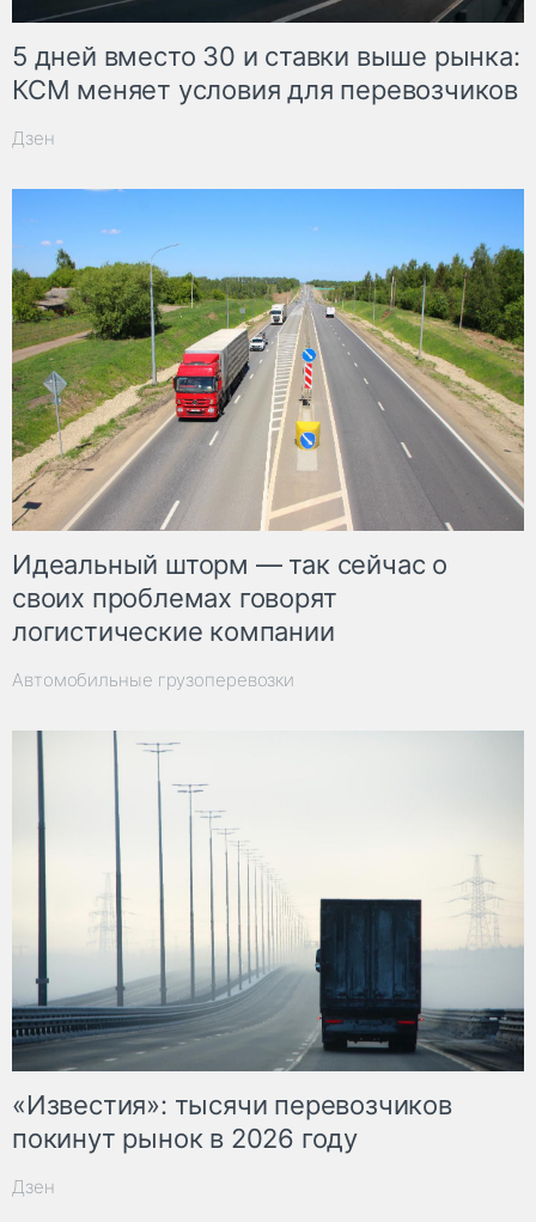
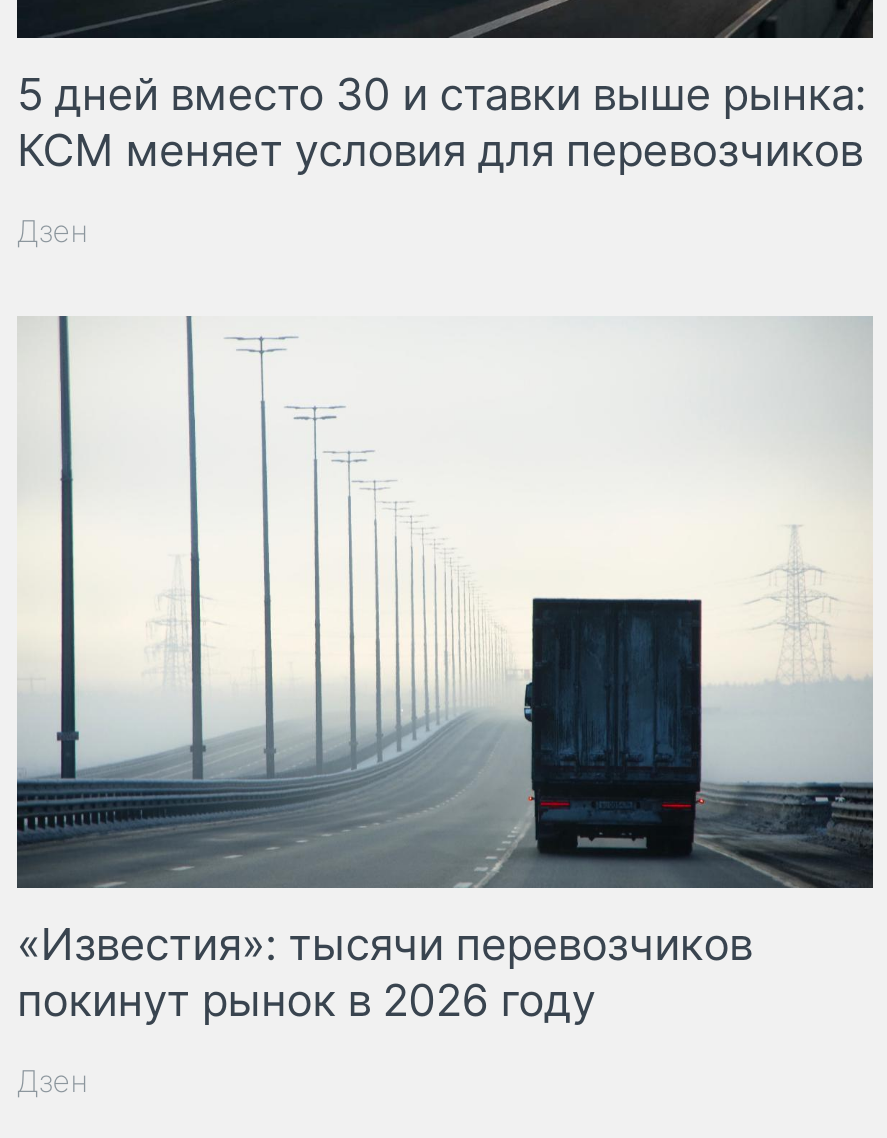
[11,188,525,691] [image] | Идеальный шторм — так сейчас о | своих проблемах говорят | логистические компании | Автомобильные грузоперевозки -> none

